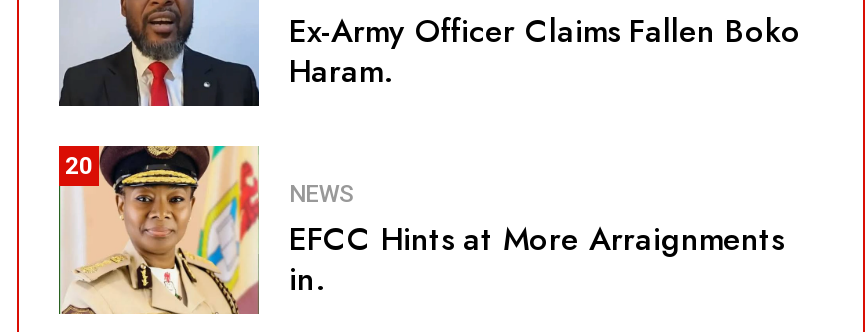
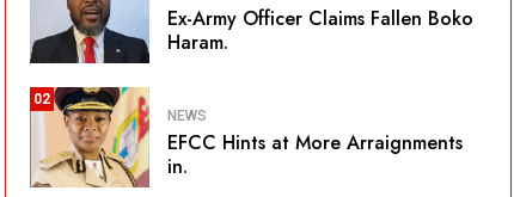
[65,151,93,179] 20 -> [33,90,50,107] 02

